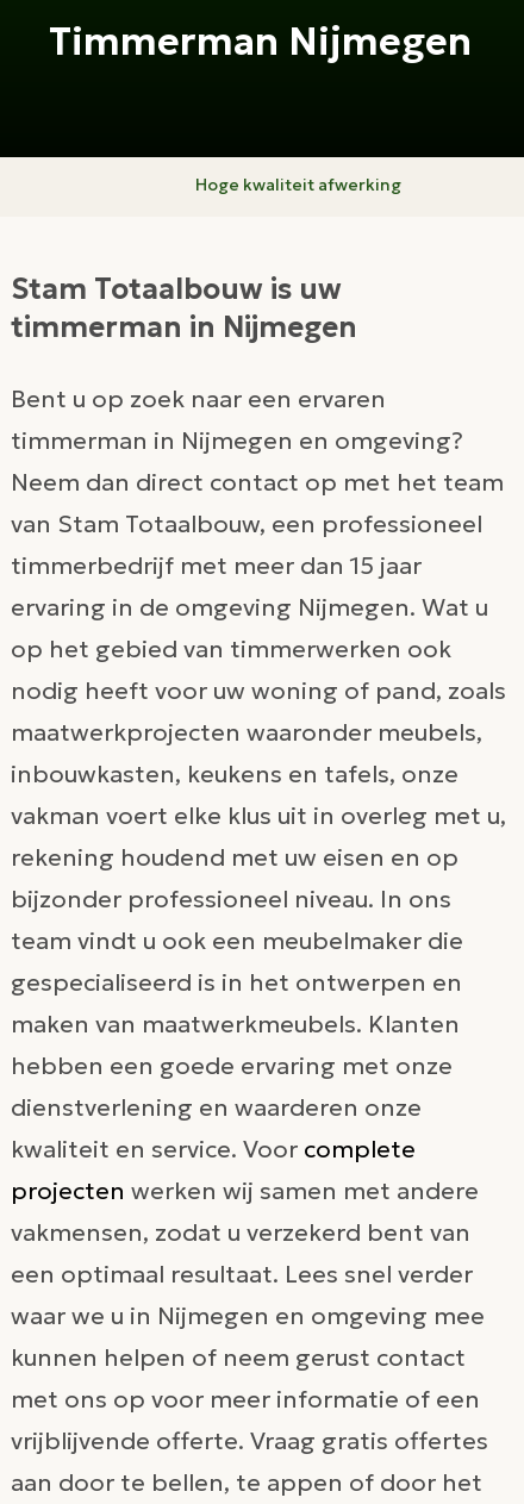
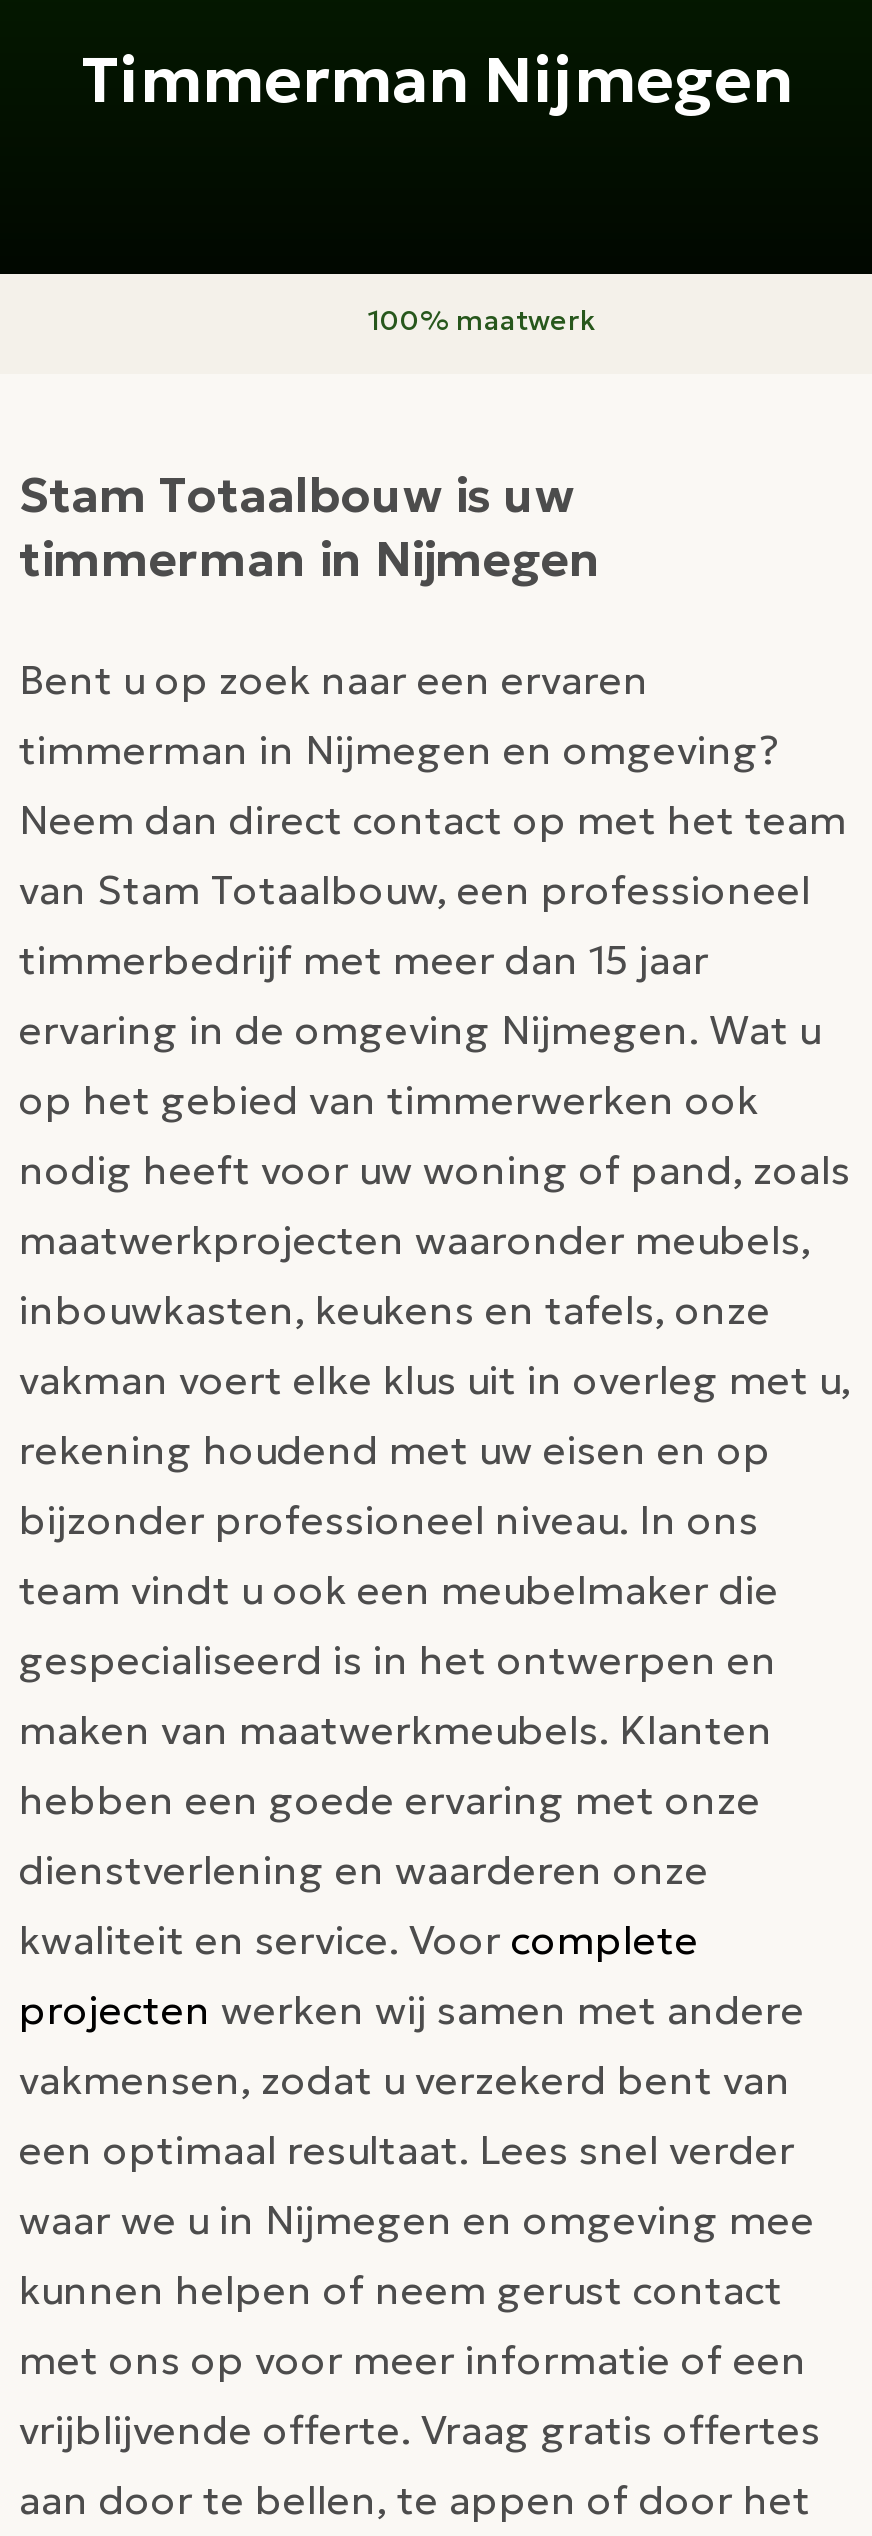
[183,174,389,196] Hoge kwaliteit afwerking -> [368,303,596,339] 100% maatwerk

